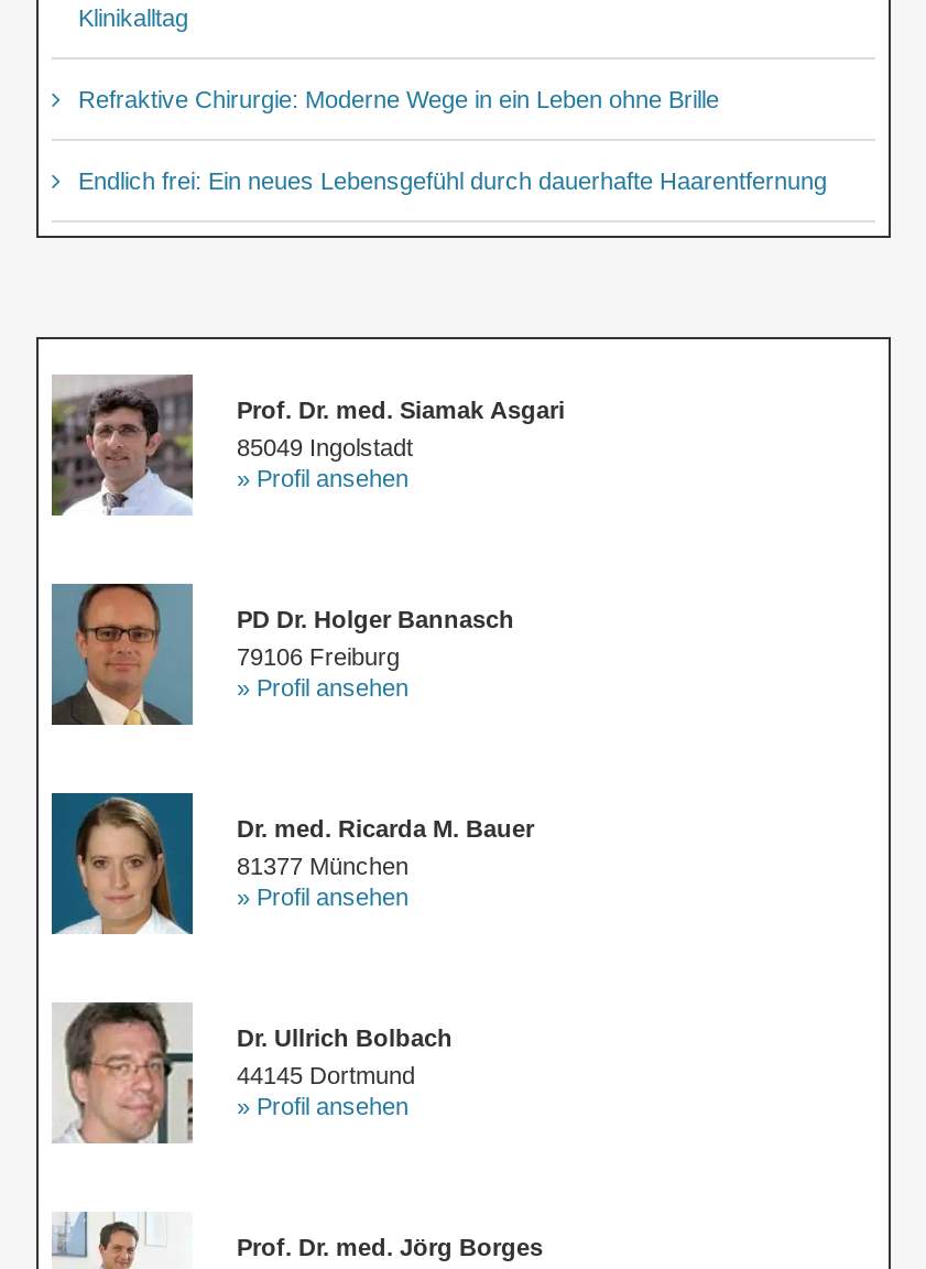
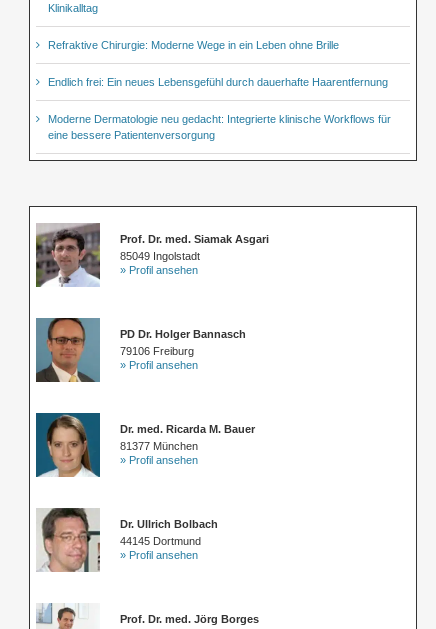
none -> [48,113,391,141] Moderne Dermatologie neu gedacht: Integrierte klinische Workflows für | eine bessere Patientenversorgung

